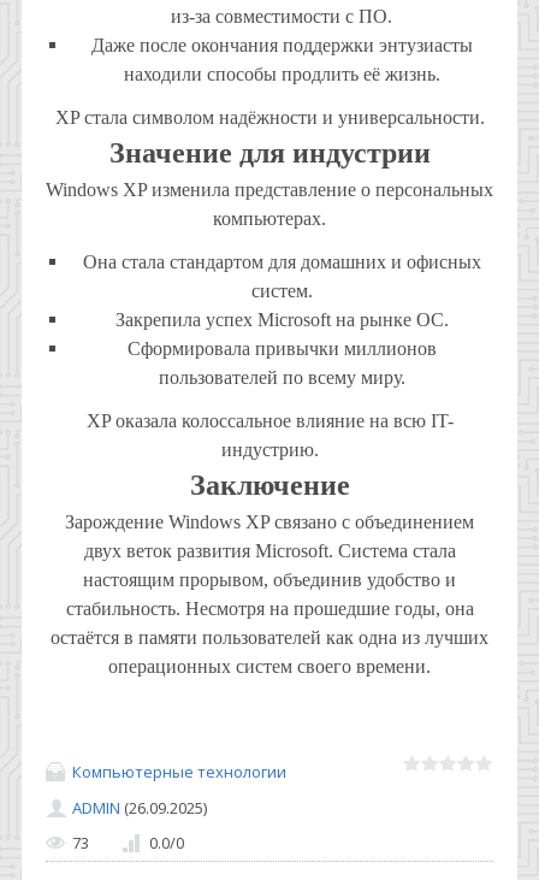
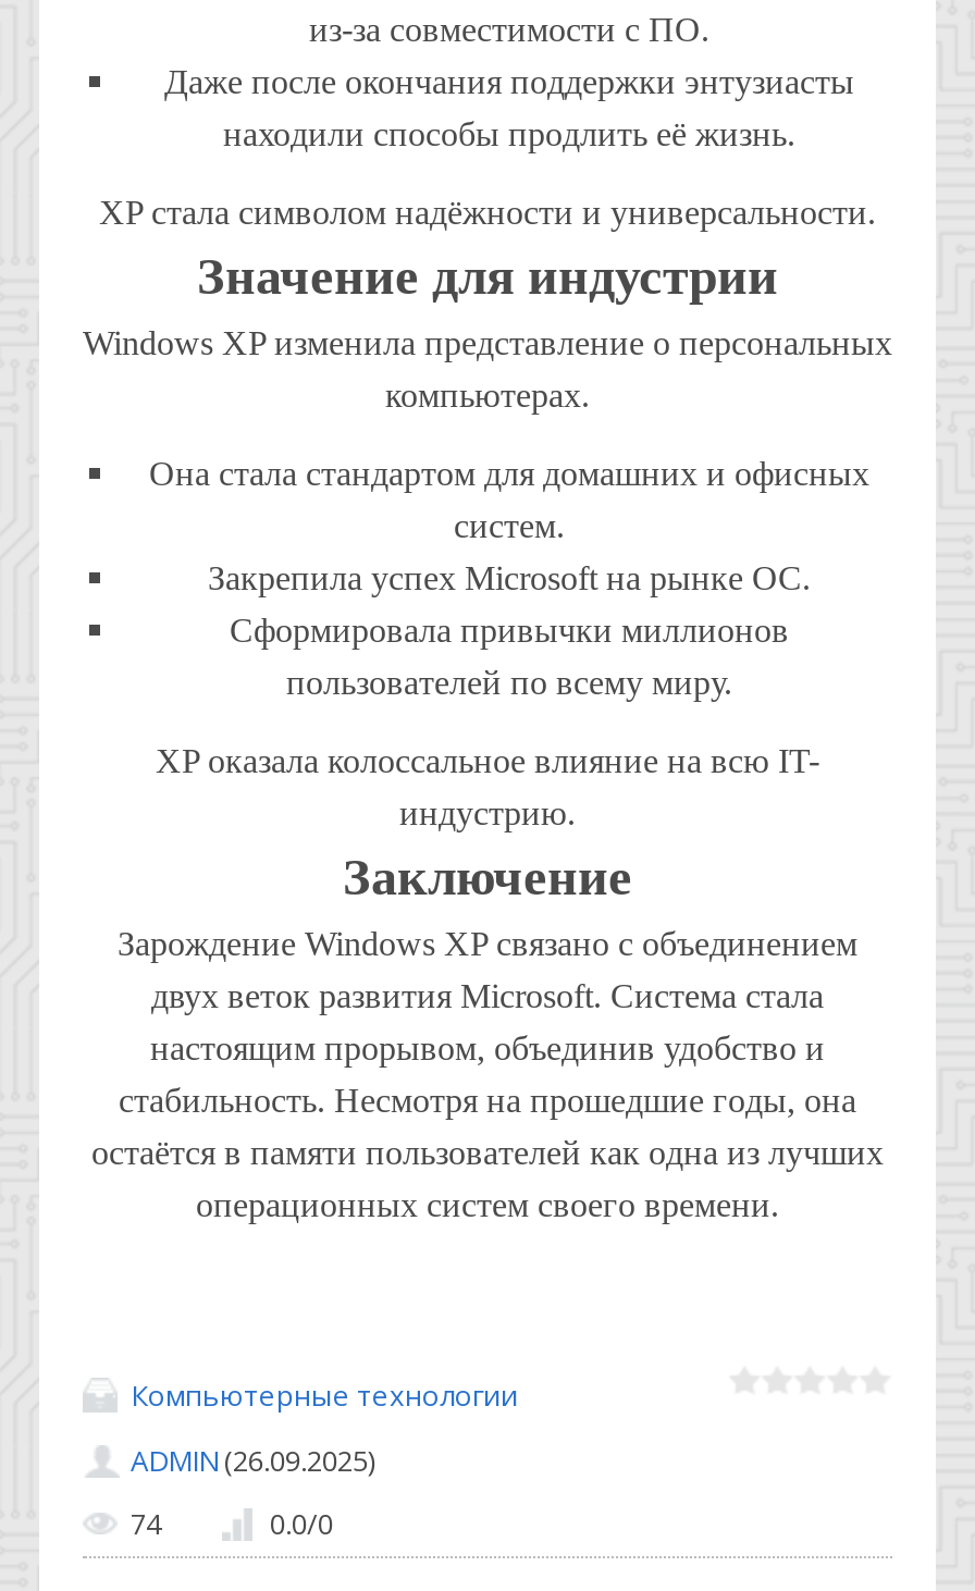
[72,832,89,854] 73 -> [131,1504,161,1543] 74

